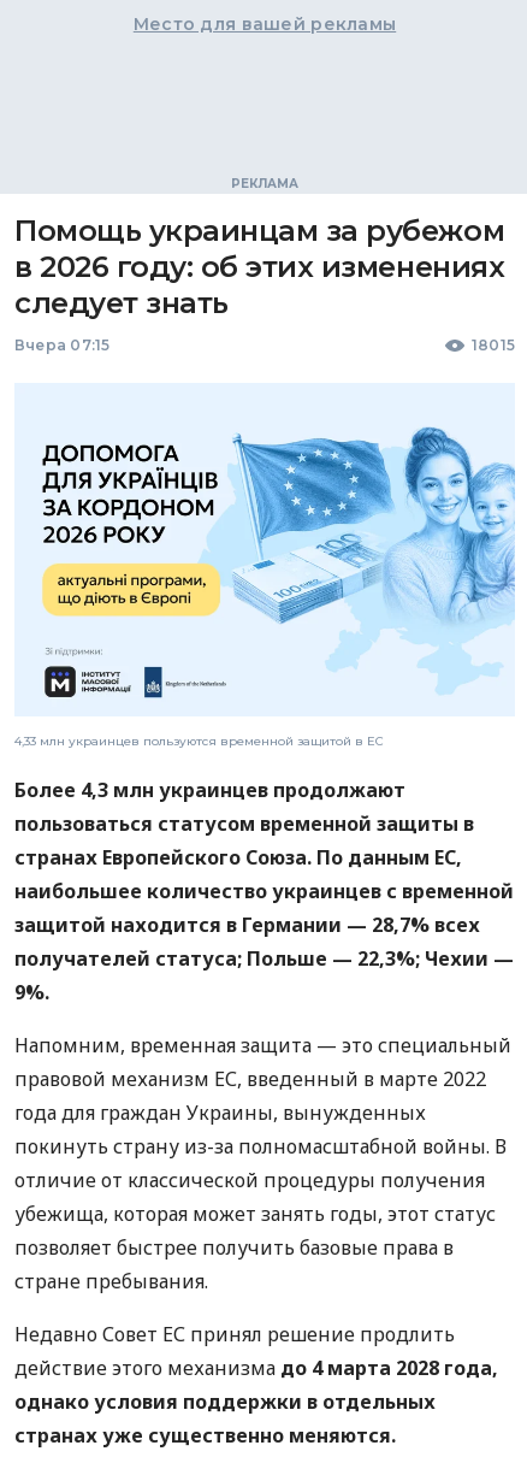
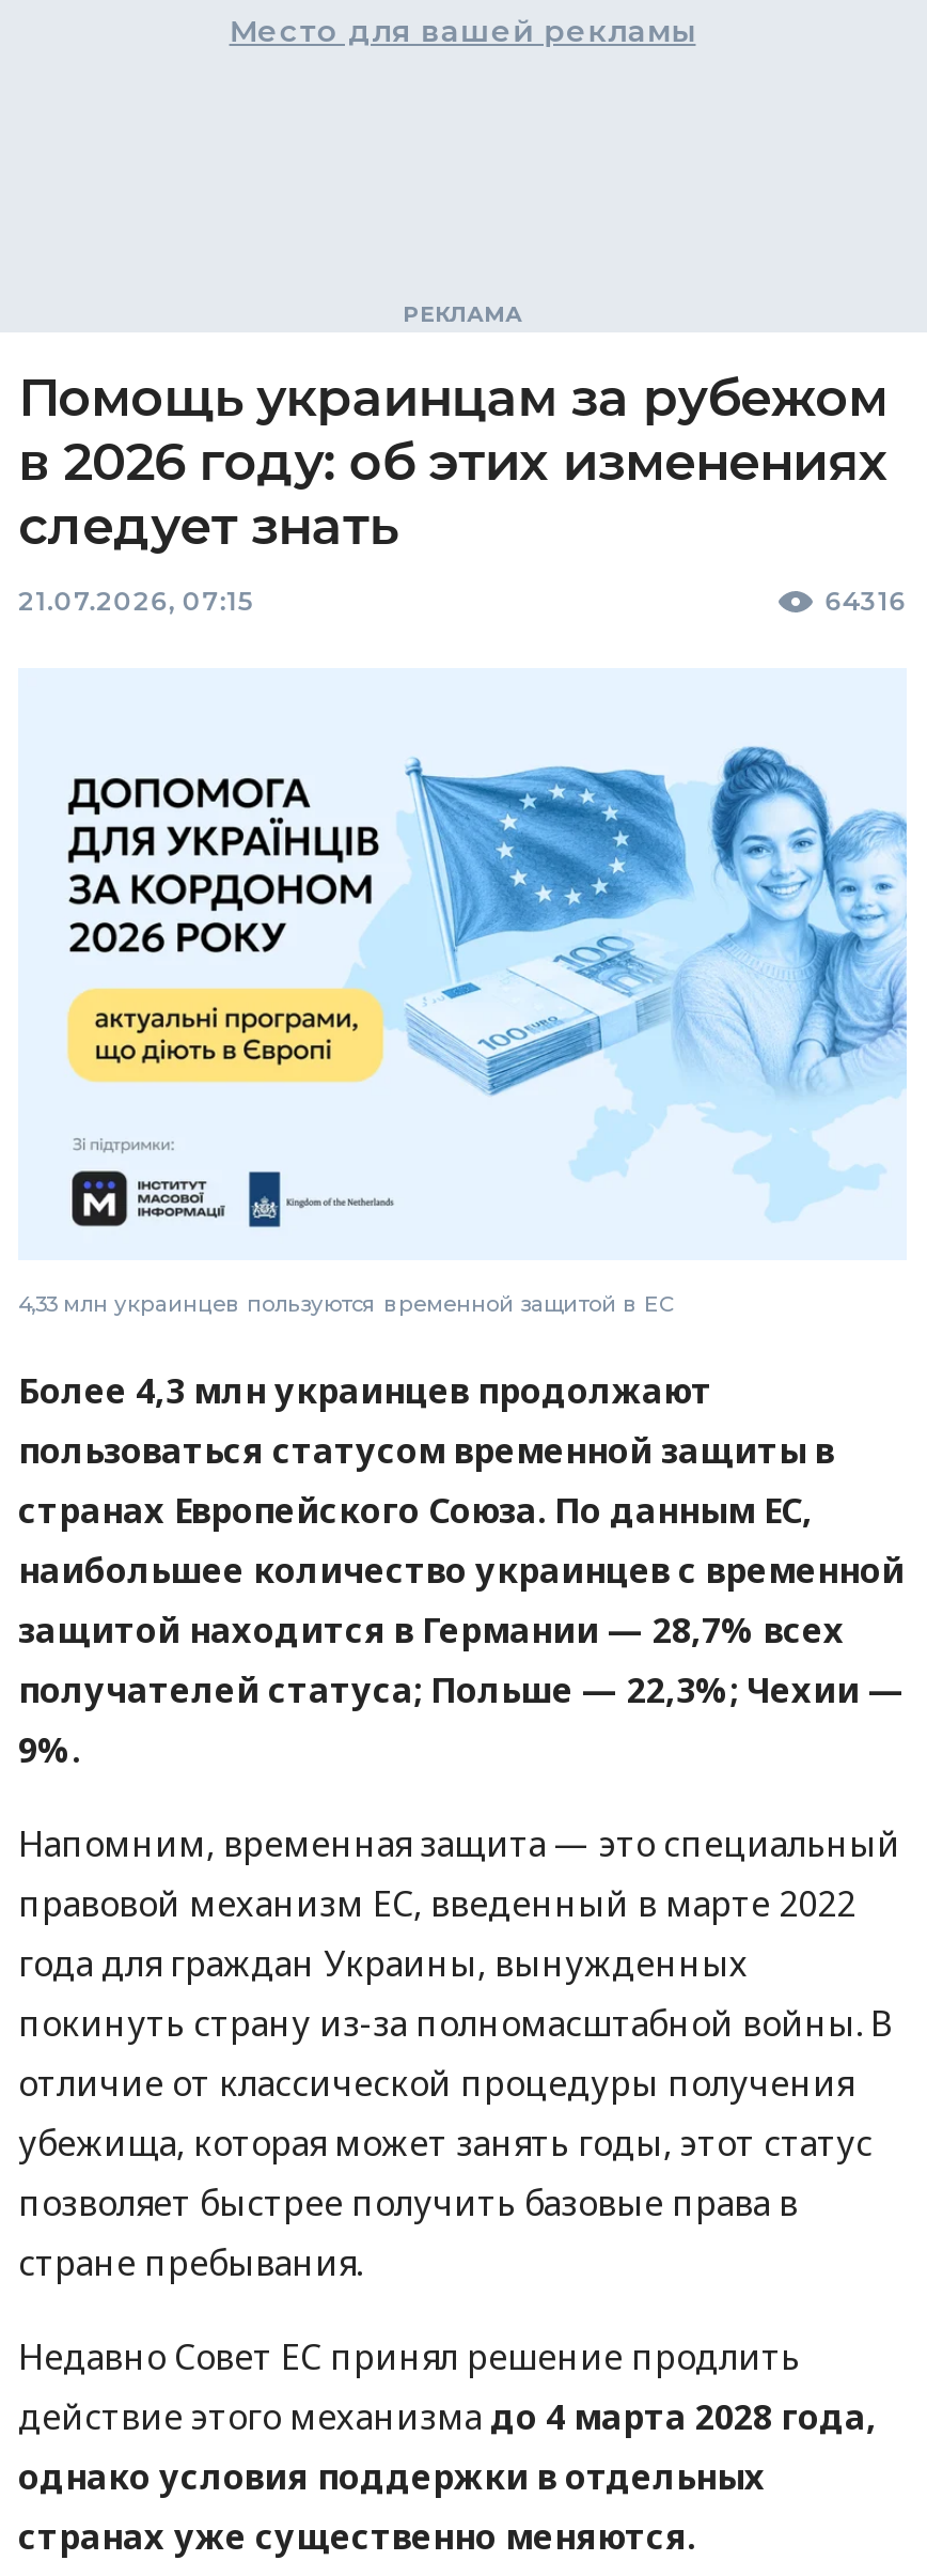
[14,336,515,354] Вчера 07:15 | 18015 -> [18,585,907,617] 21.07.2026, 07:15 | 64316

